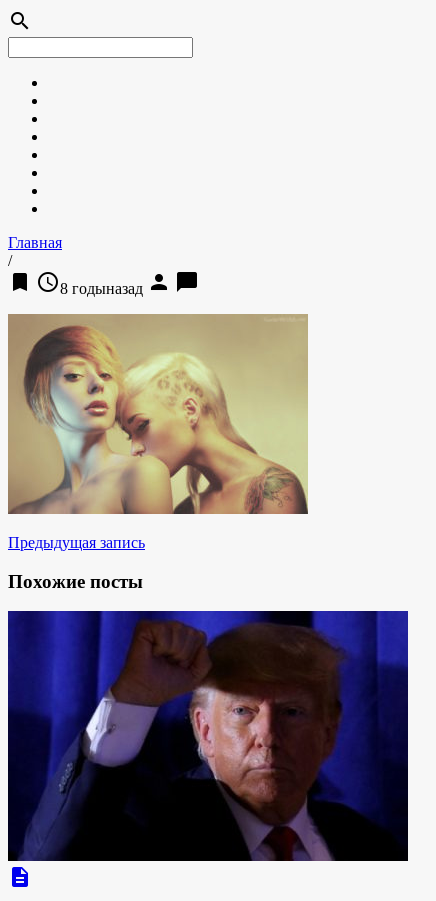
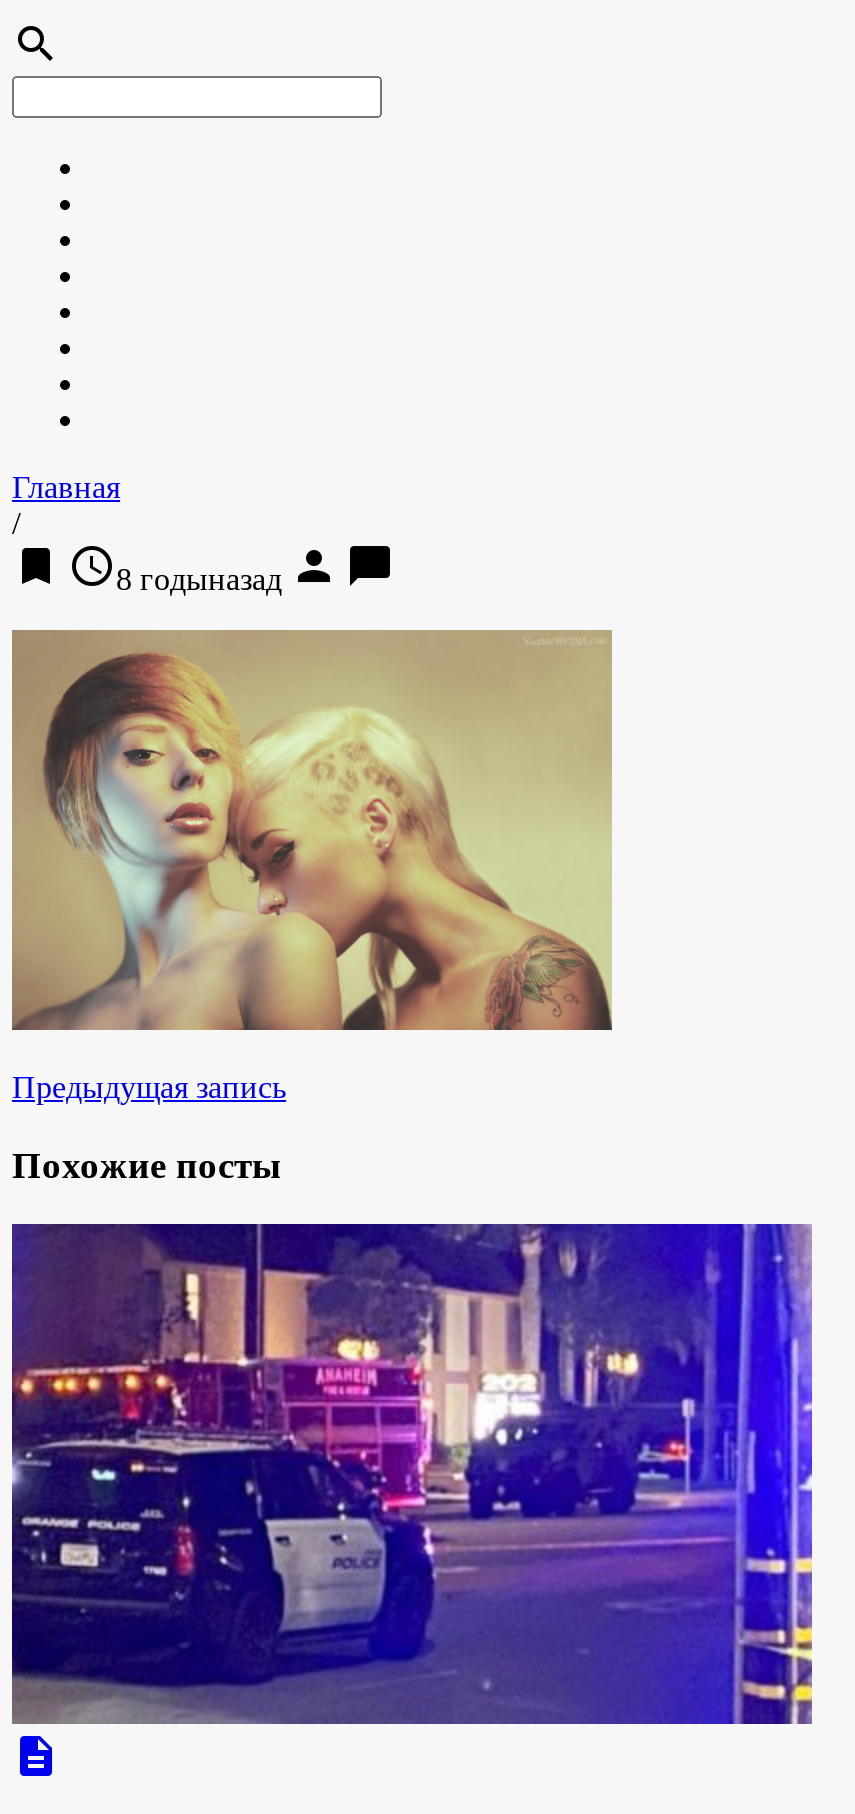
[7,610,409,862] [image] -> [10,1222,814,1726] [image]

